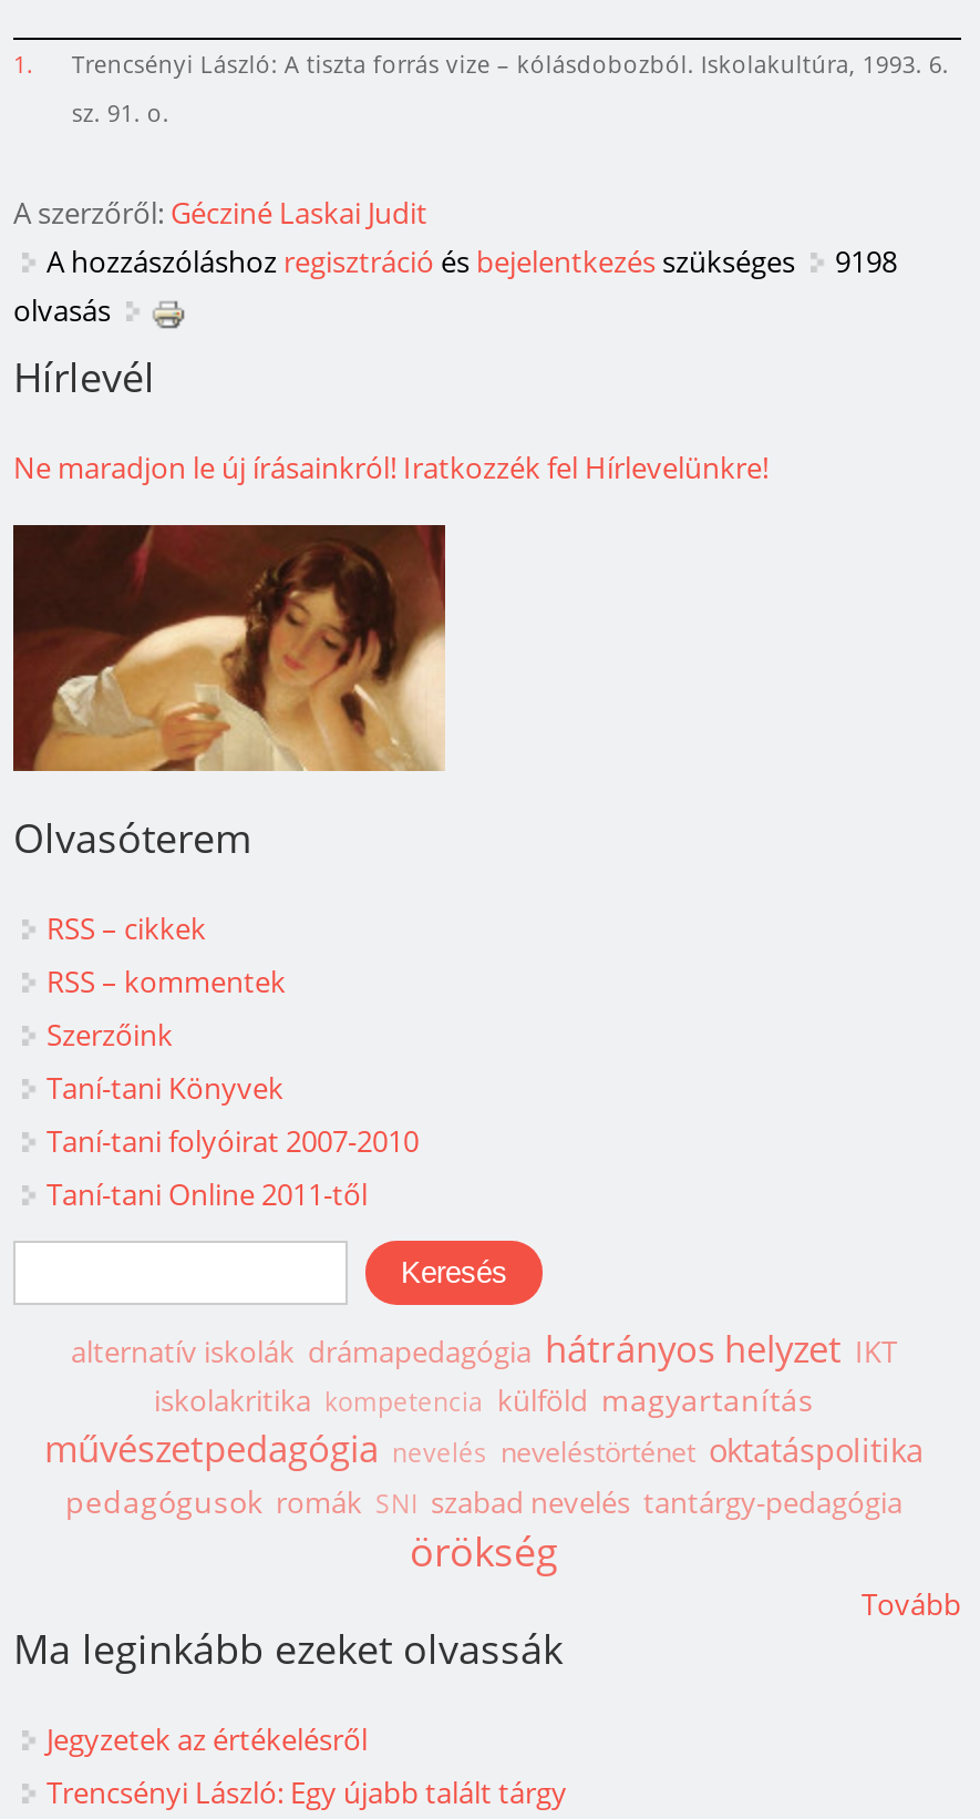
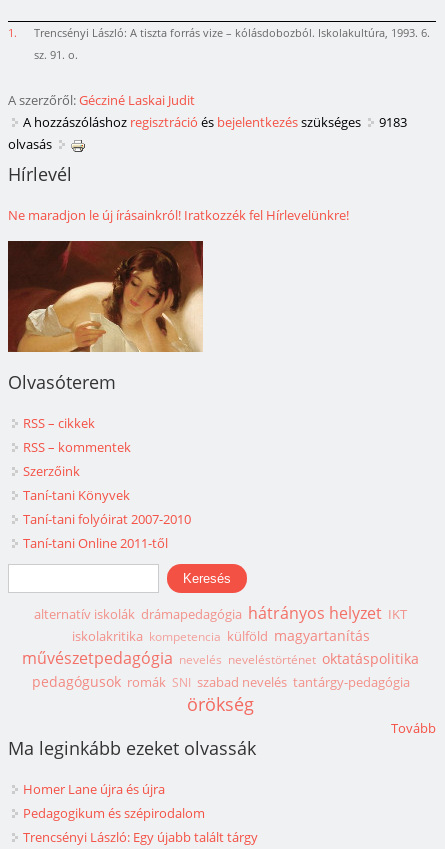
[47,242,897,282] A hozzászóláshoz regisztráció és bejelentkezés szükséges 9198 -> [23,113,407,131] A hozzászóláshoz regisztráció és bejelentkezés szükséges 9183
[47,1720,368,1760] Jegyzetek az értékelésről -> [23,780,205,822] Homer Lane újra és újra | Pedagogikum és szépirodalom

